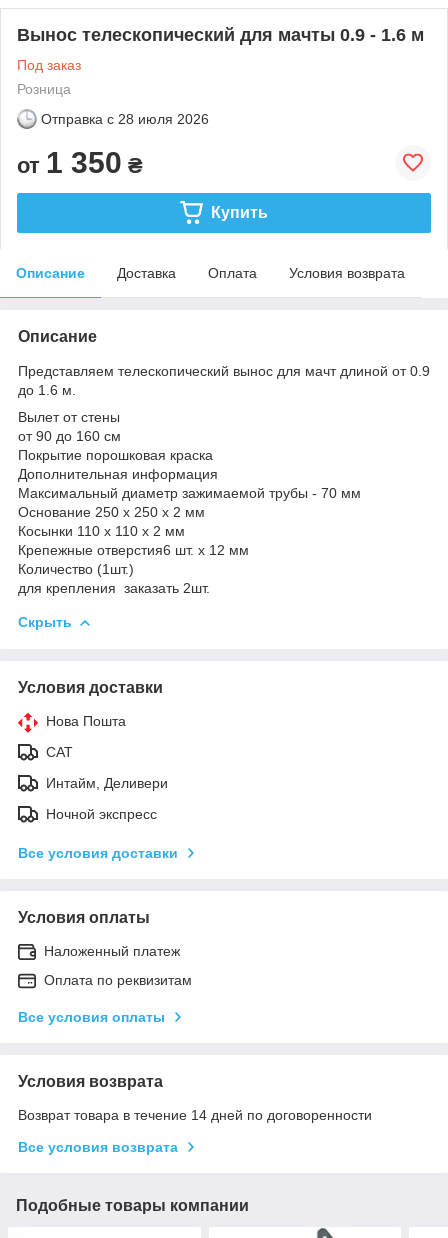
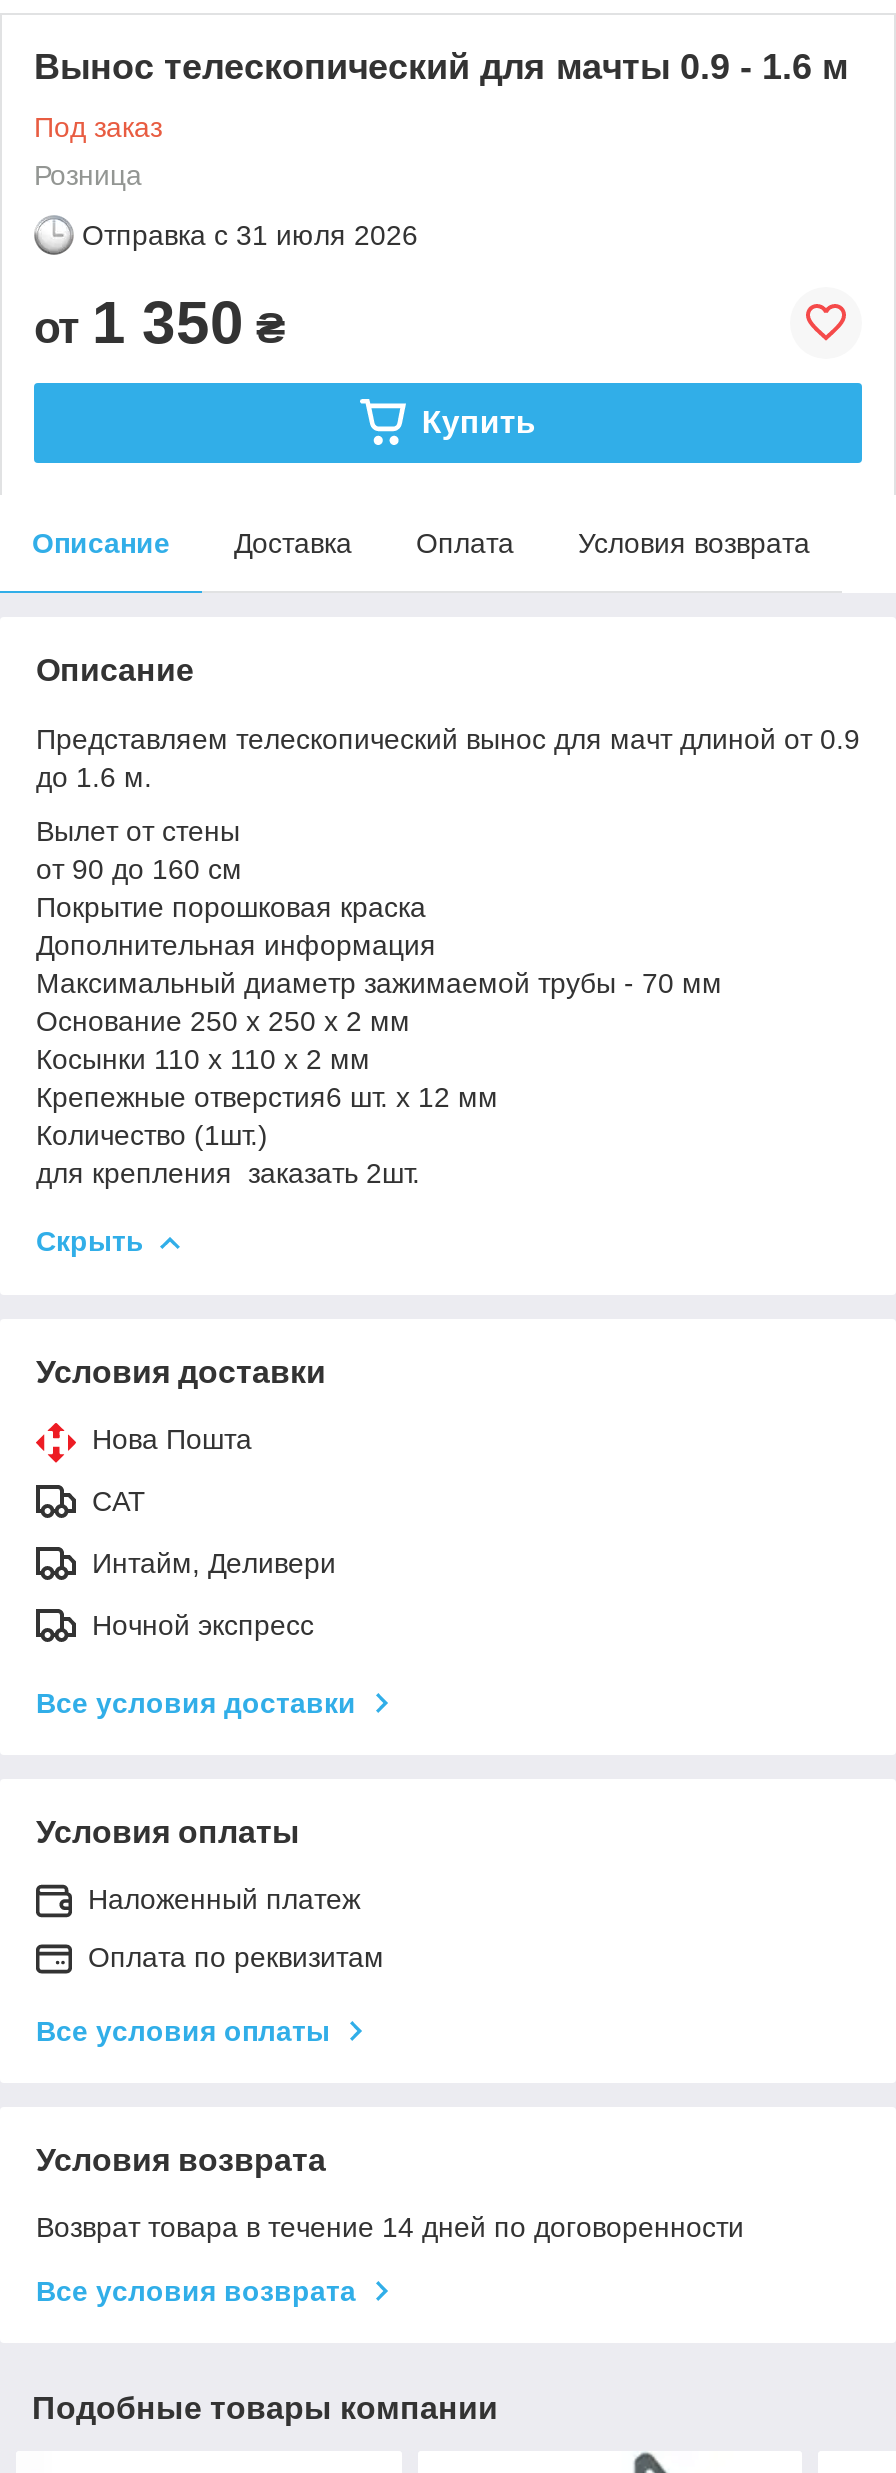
[41,111,209,127] Отправка с 28 июля 2026 -> [82,219,418,251] Отправка с 31 июля 2026

